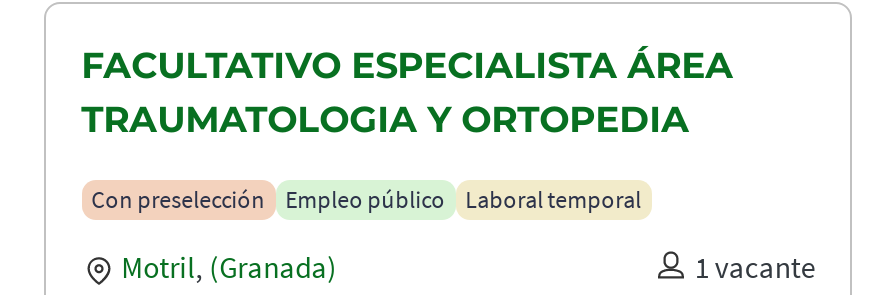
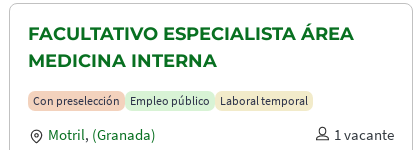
[81,97,689,141] TRAUMATOLOGIA Y ORTOPEDIA -> [28,50,217,72] MEDICINA INTERNA

